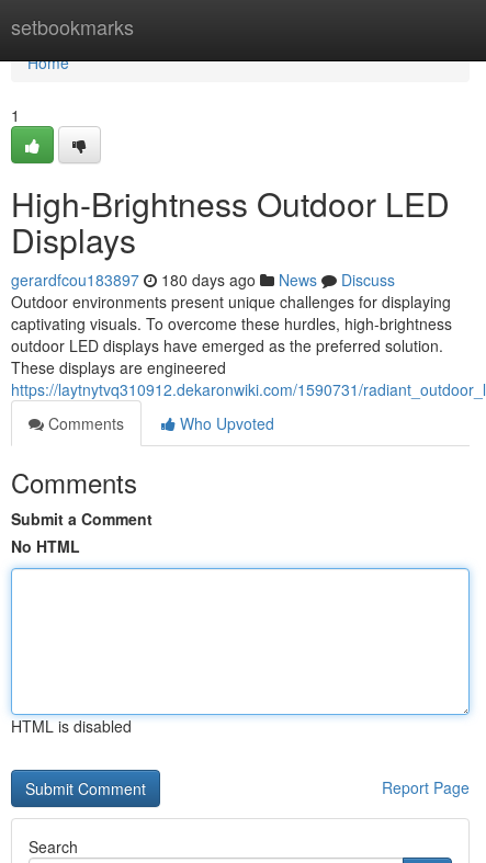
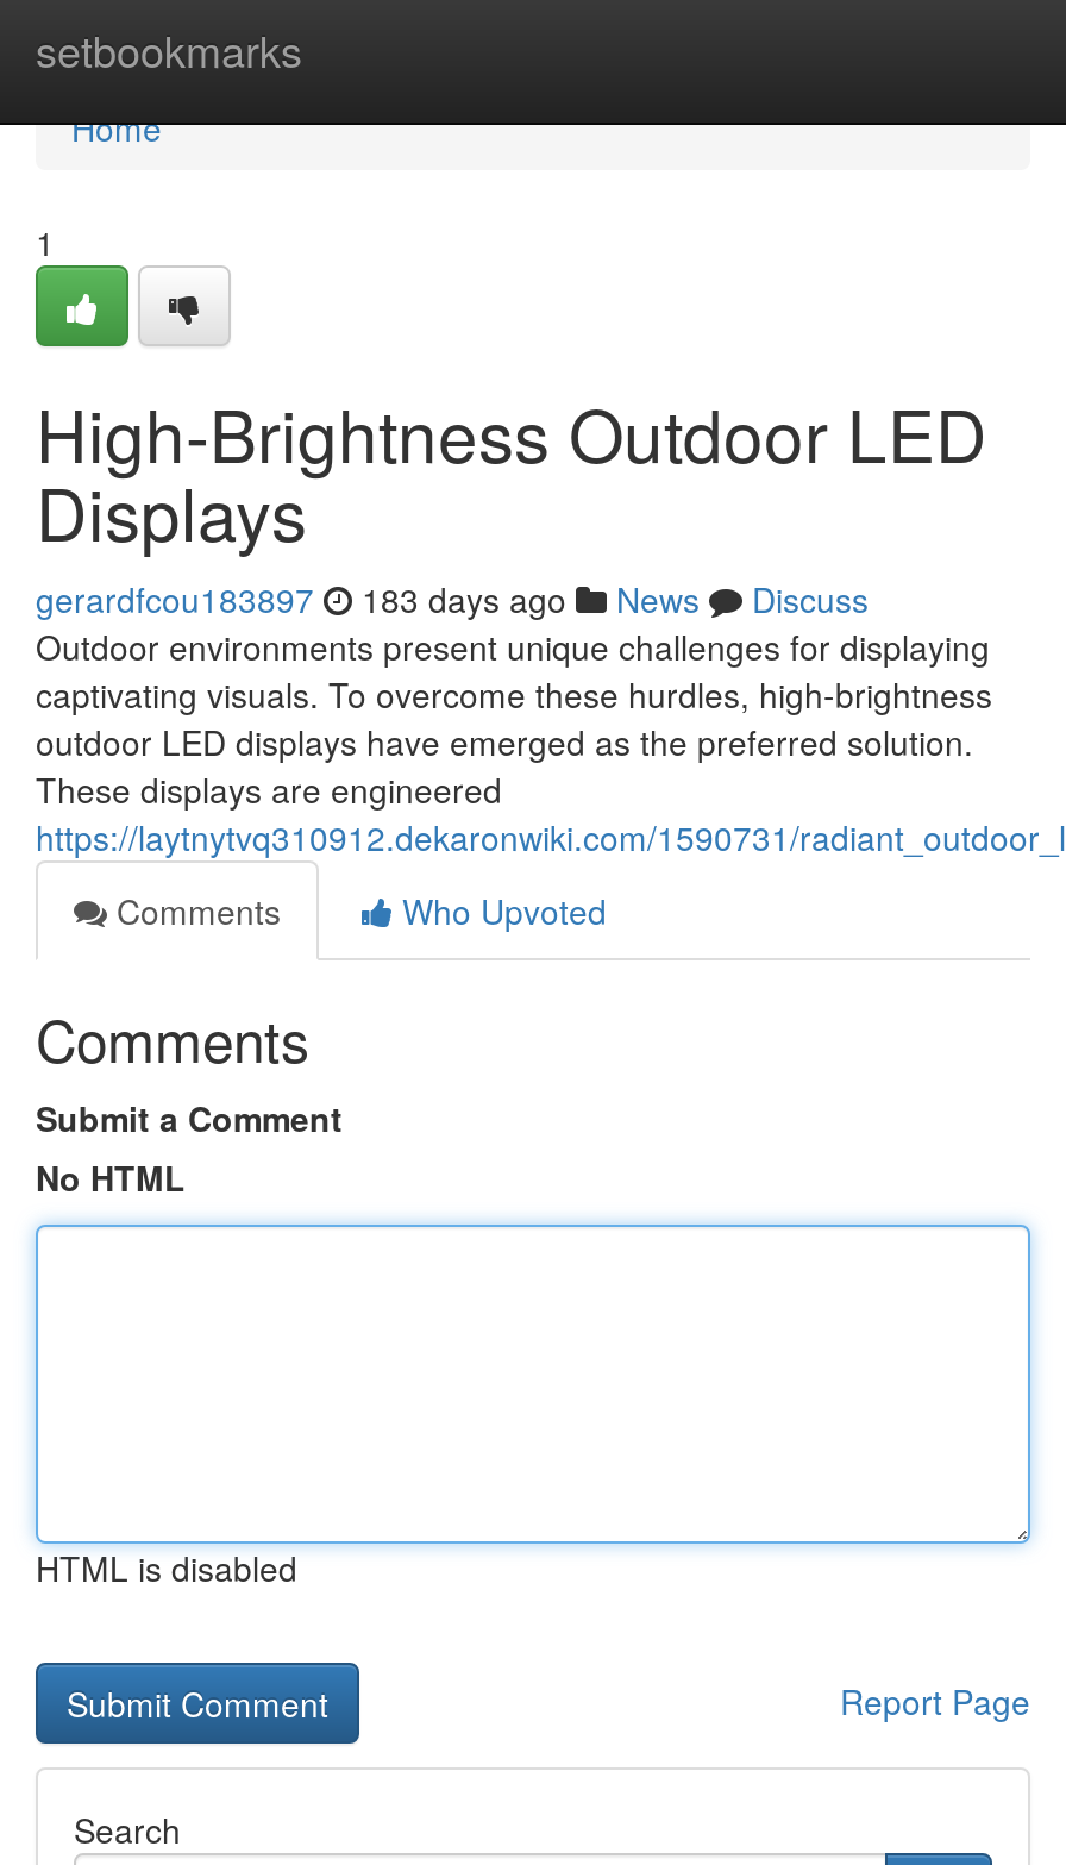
[11,269,395,291] gerardfcou183897 180 days ago News Discuss -> [36,575,869,622] gerardfcou183897 183 days ago News Discuss

